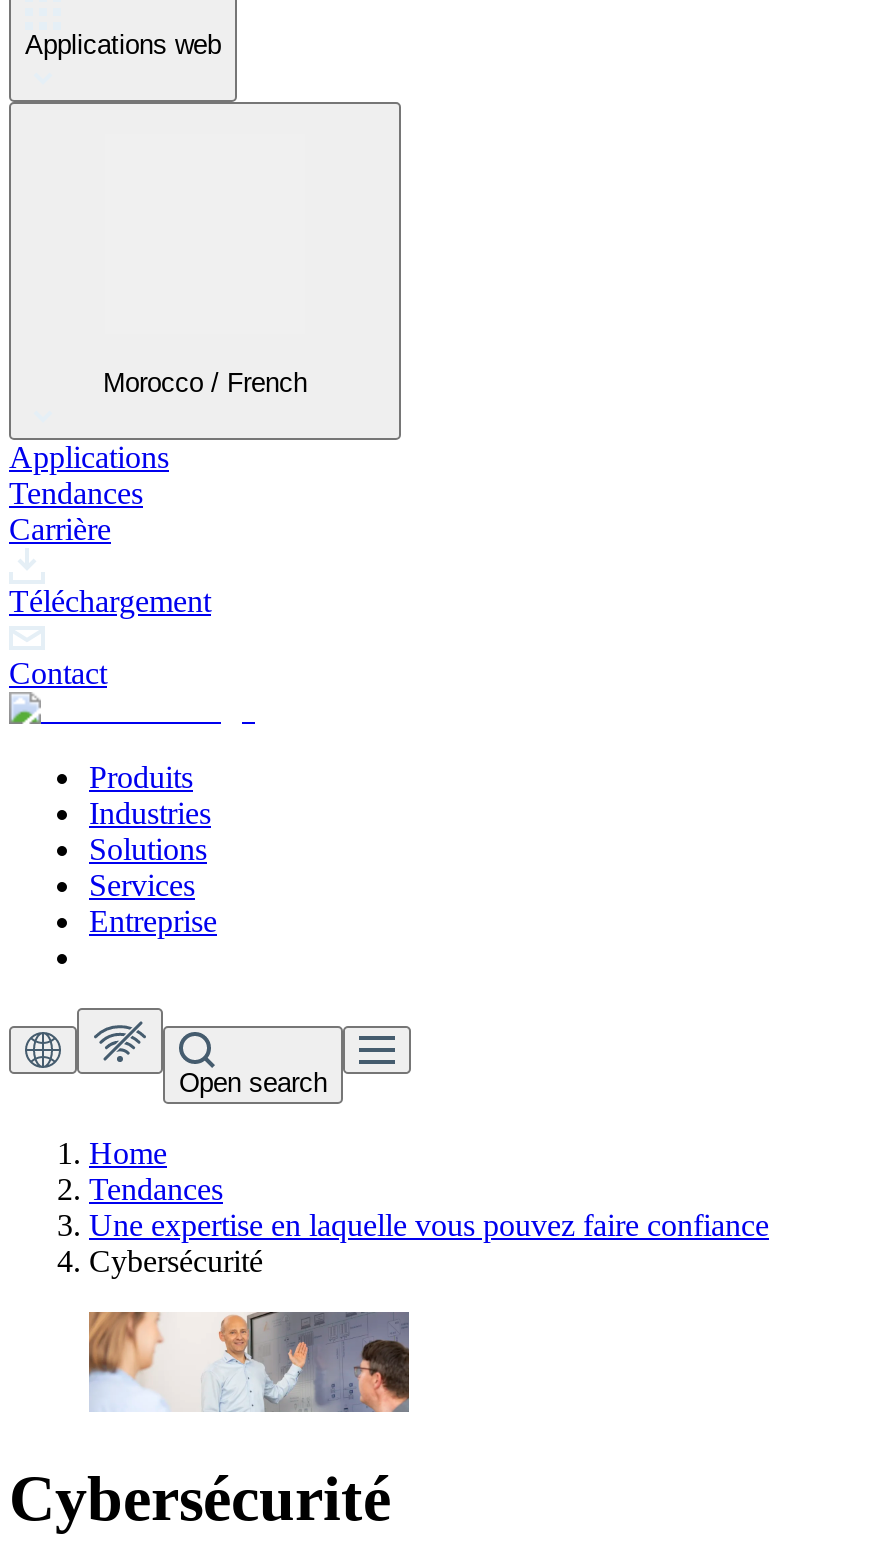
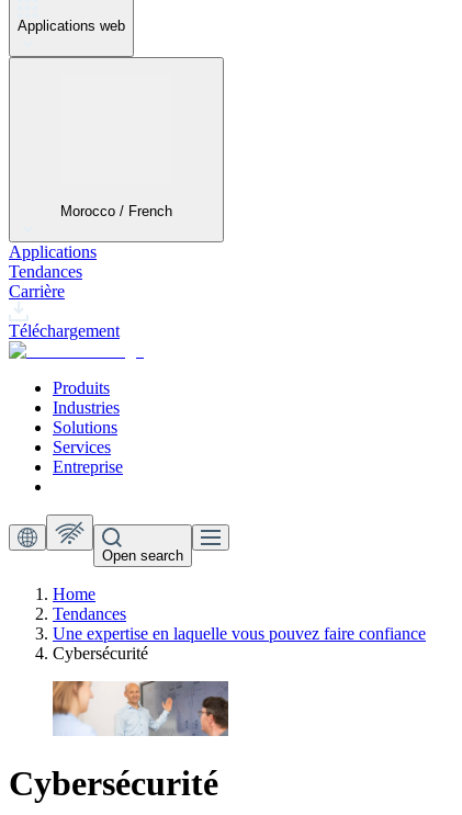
[9,655,107,689] Contact -> none

